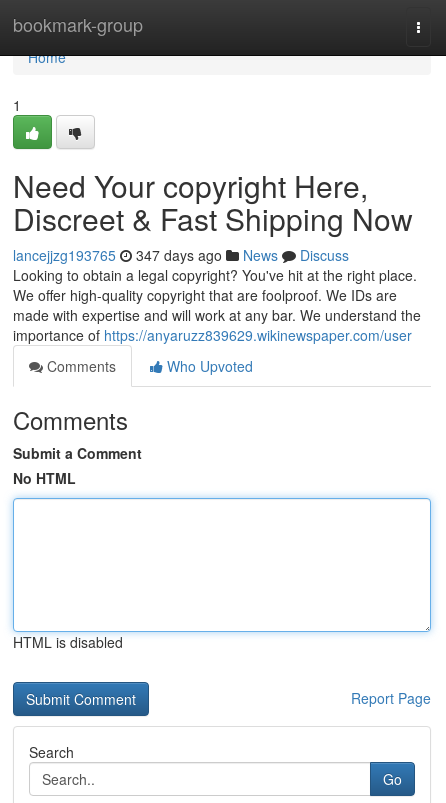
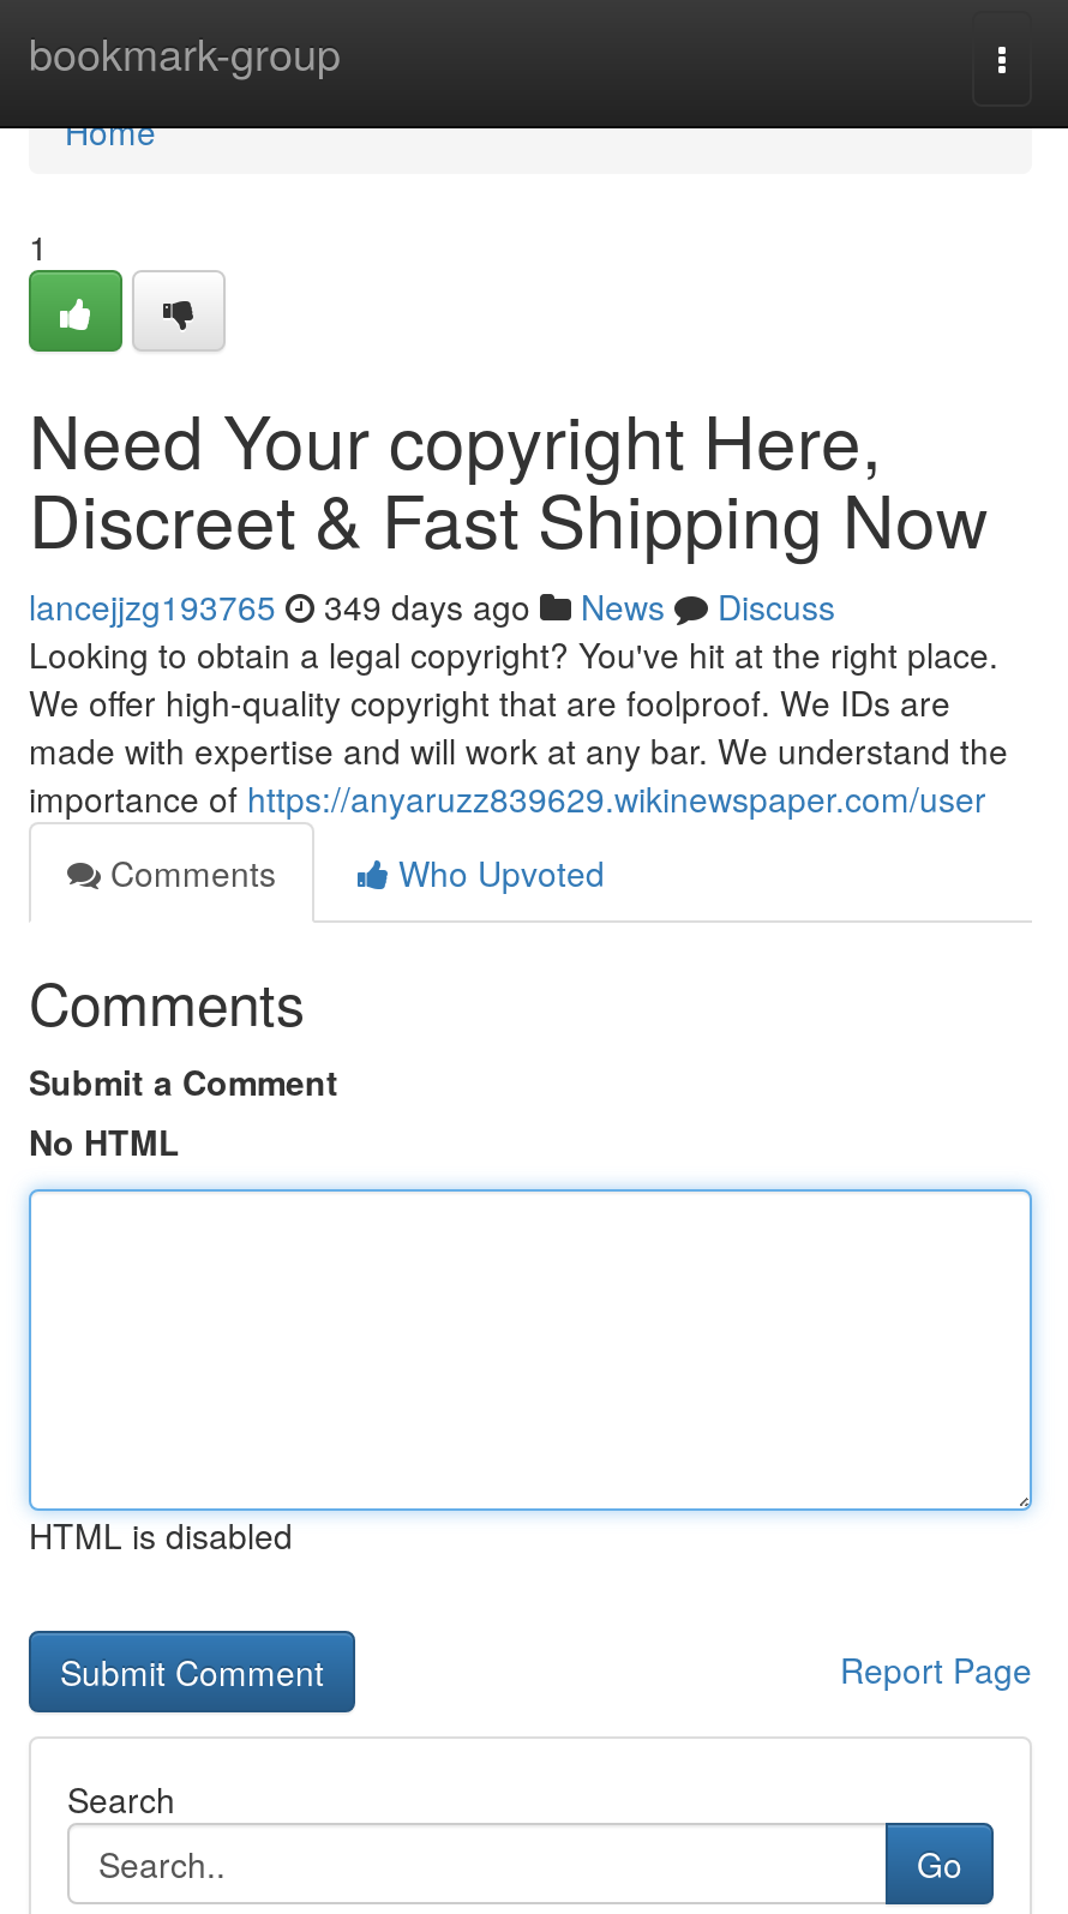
[13,245,349,265] lancejjzg193765 347 days ago News Discuss -> [29,582,835,630] lancejjzg193765 349 days ago News Discuss

